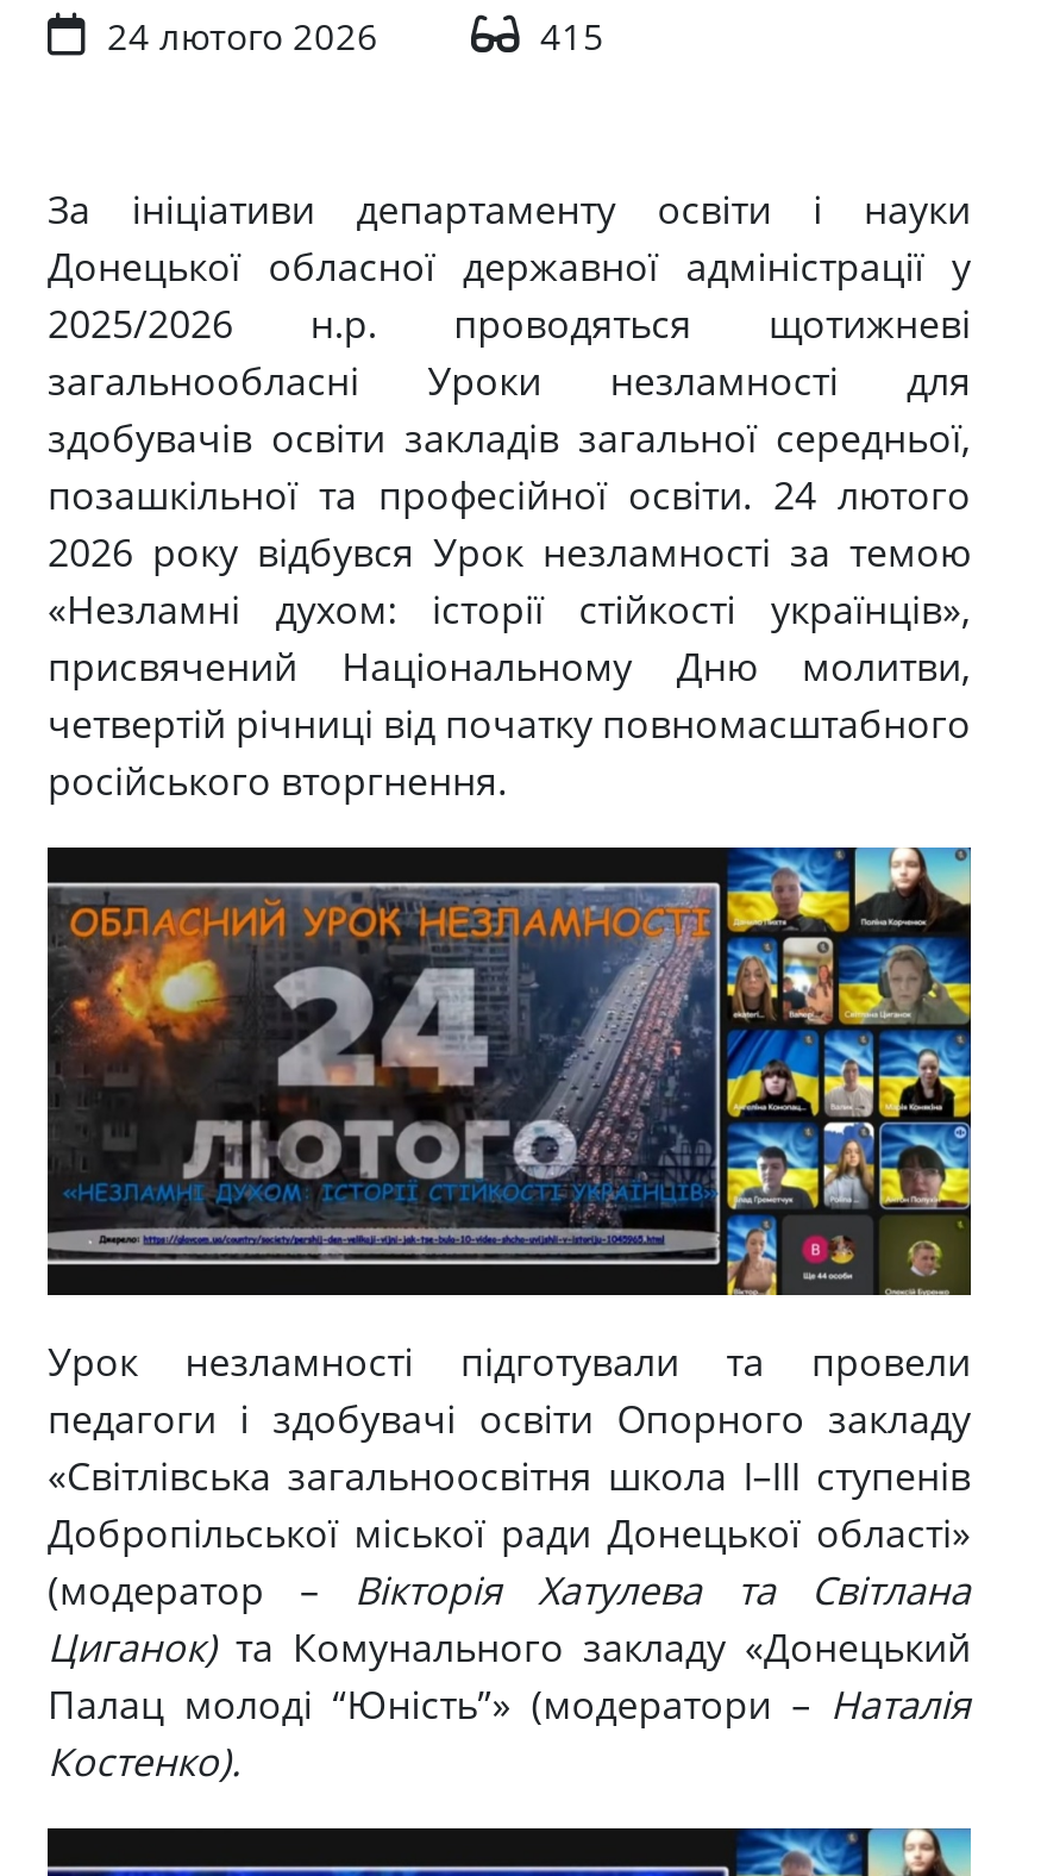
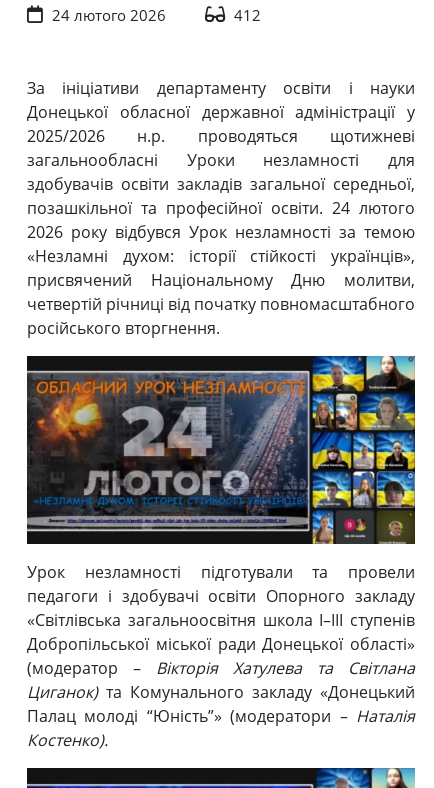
[540,11,604,59] 415 -> [234,5,261,25] 412

